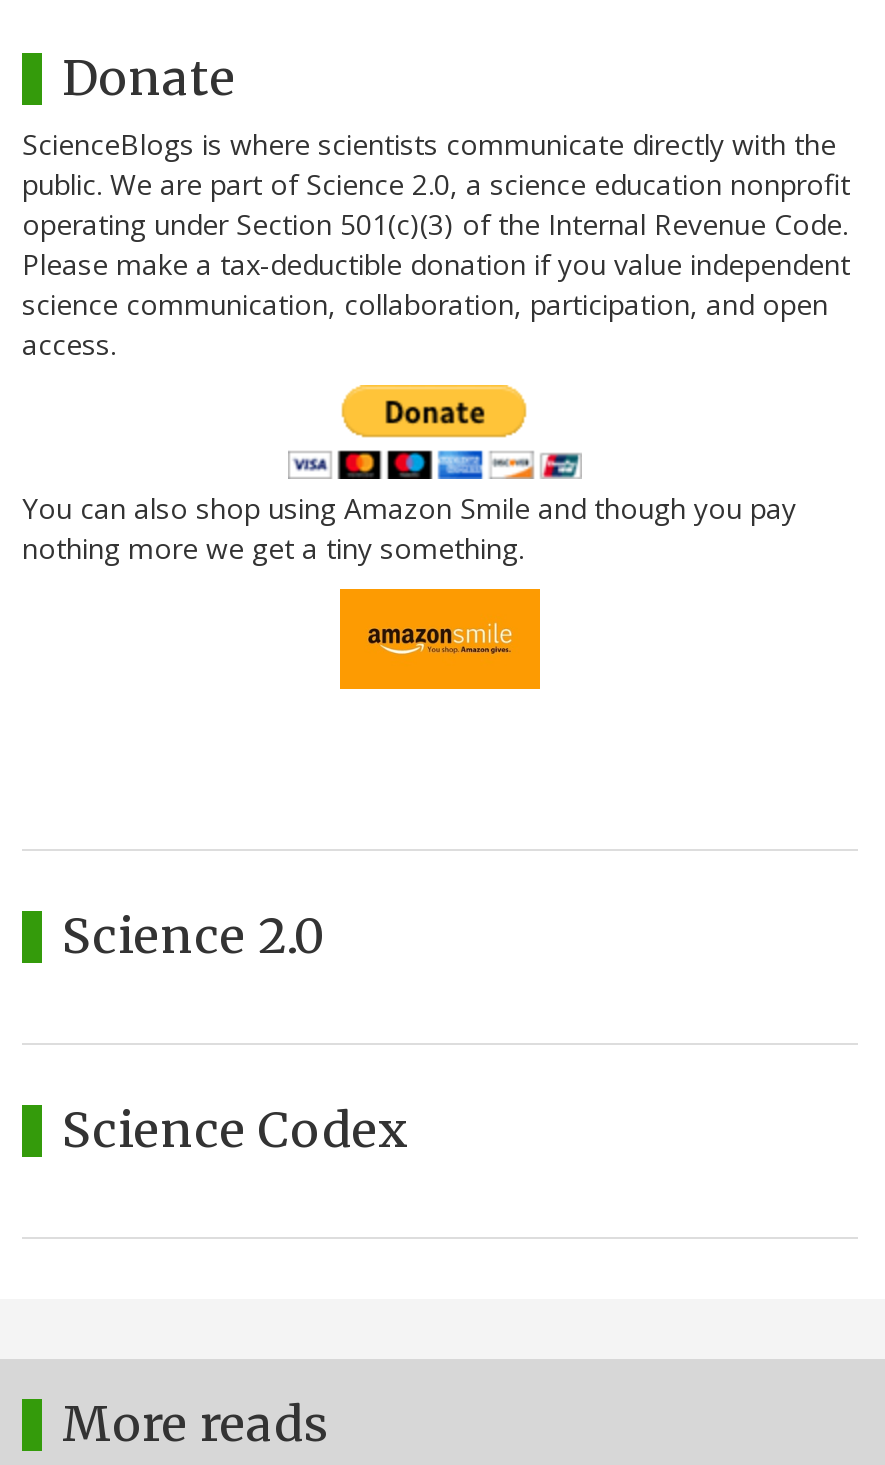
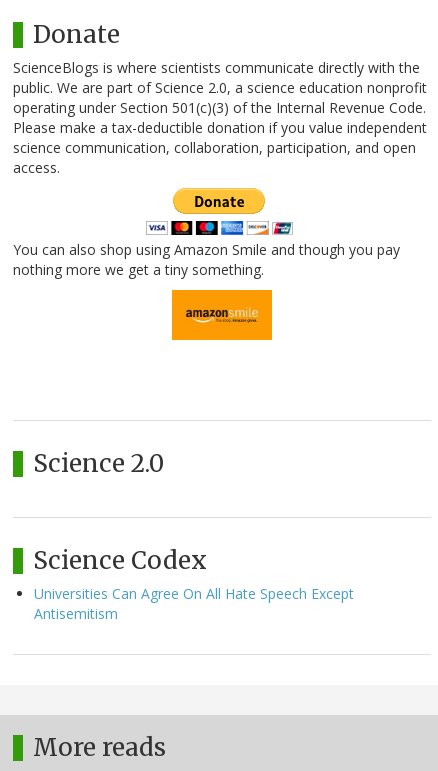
none -> [34,584,354,623] Universities Can Agree On All Hate Speech Except | Antisemitism

